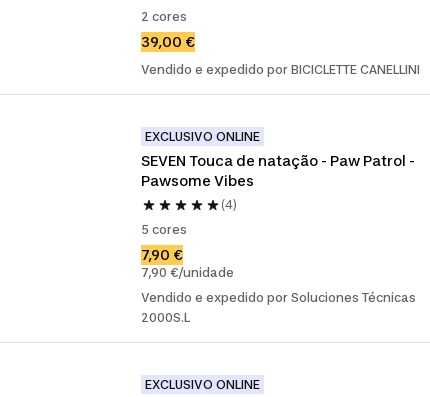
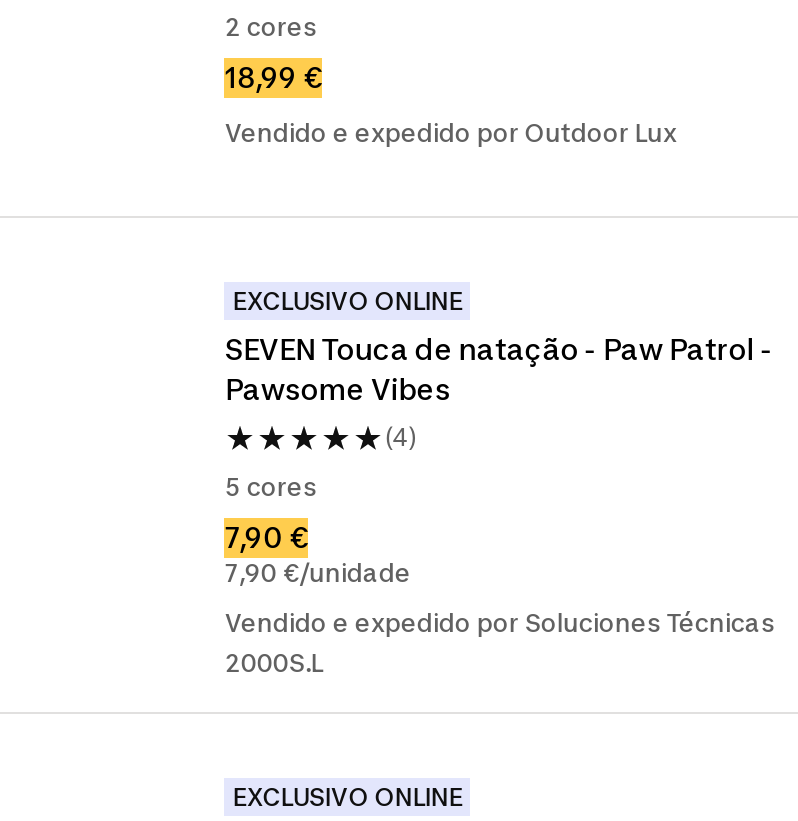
[141,33,195,50] 39,00 € -> [225,60,323,94] 18,99 €
[141,62,420,77] Vendido e expedido por BICICLETTE CANELLINI -> [225,118,677,148] Vendido e expedido por Outdoor Lux

